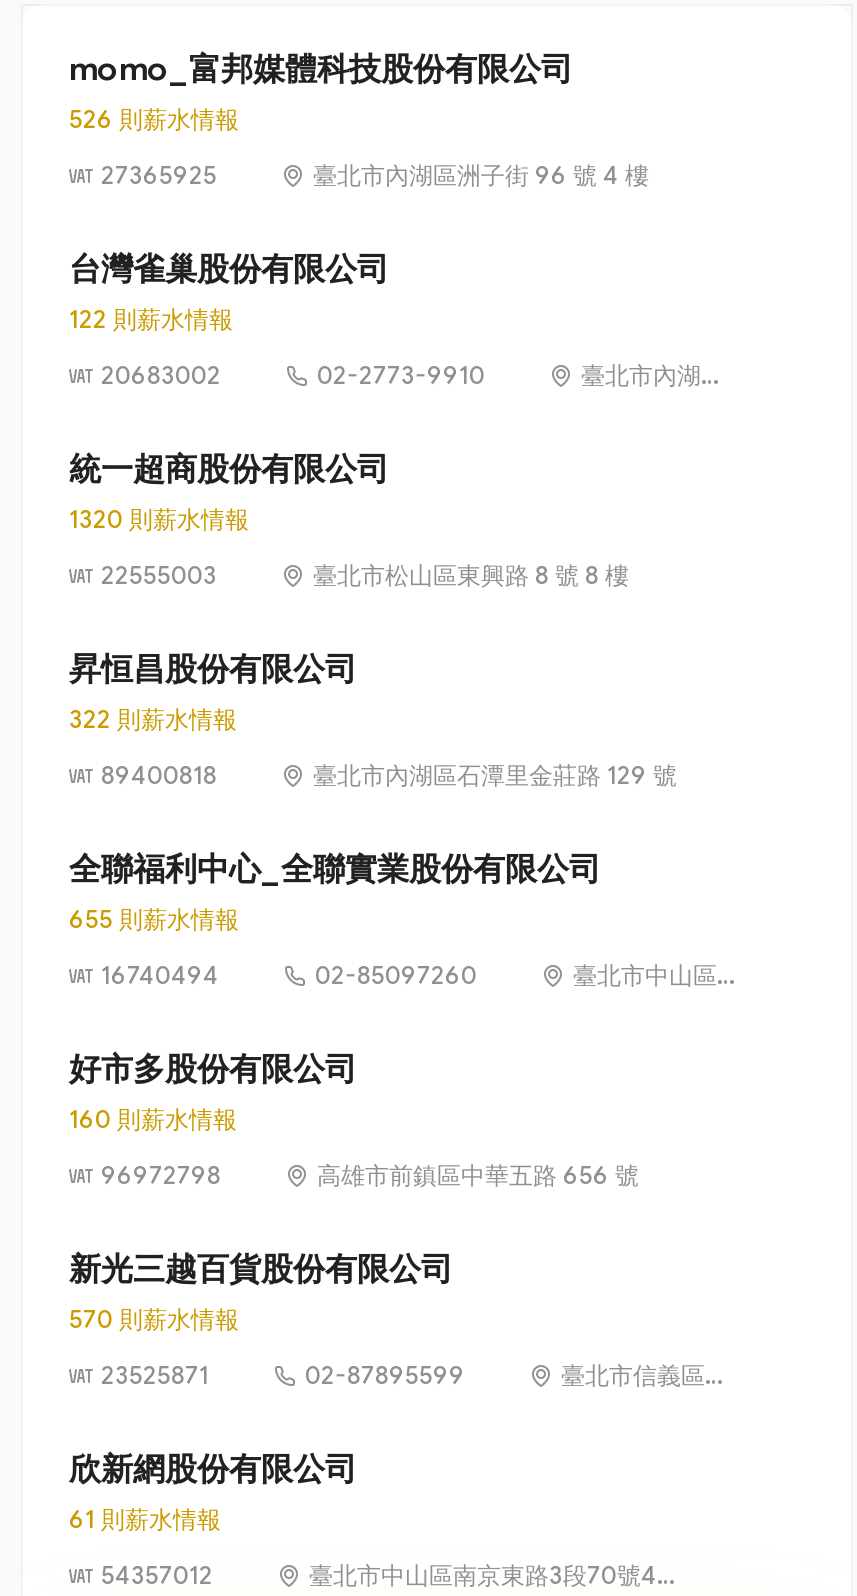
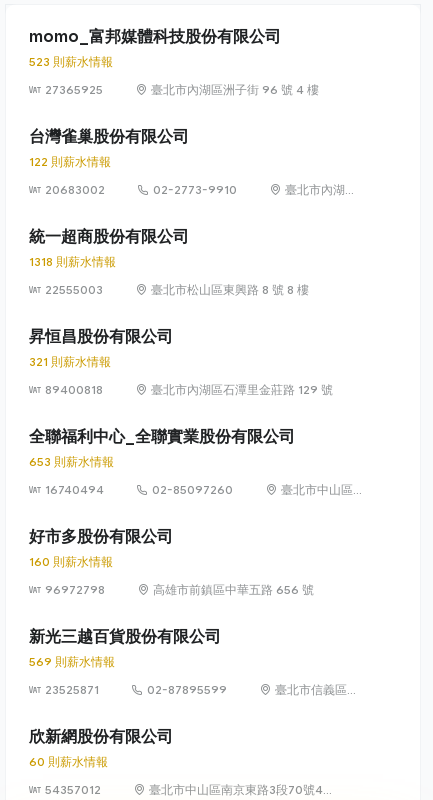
[69,104,239,134] 526 則薪水情報 -> [29,54,113,69] 523 則薪水情報
[69,504,249,534] 1320 則薪水情報 -> [29,254,116,269] 1318 則薪水情報
[69,704,237,734] 322 則薪水情報 -> [29,354,111,369] 321 則薪水情報
[69,904,239,934] 655 則薪水情報 -> [29,454,114,469] 653 則薪水情報
[69,1304,239,1334] 570 則薪水情報 -> [29,654,115,669] 569 則薪水情報
[69,1504,221,1534] 61 則薪水情報 -> [29,754,108,769] 60 則薪水情報

